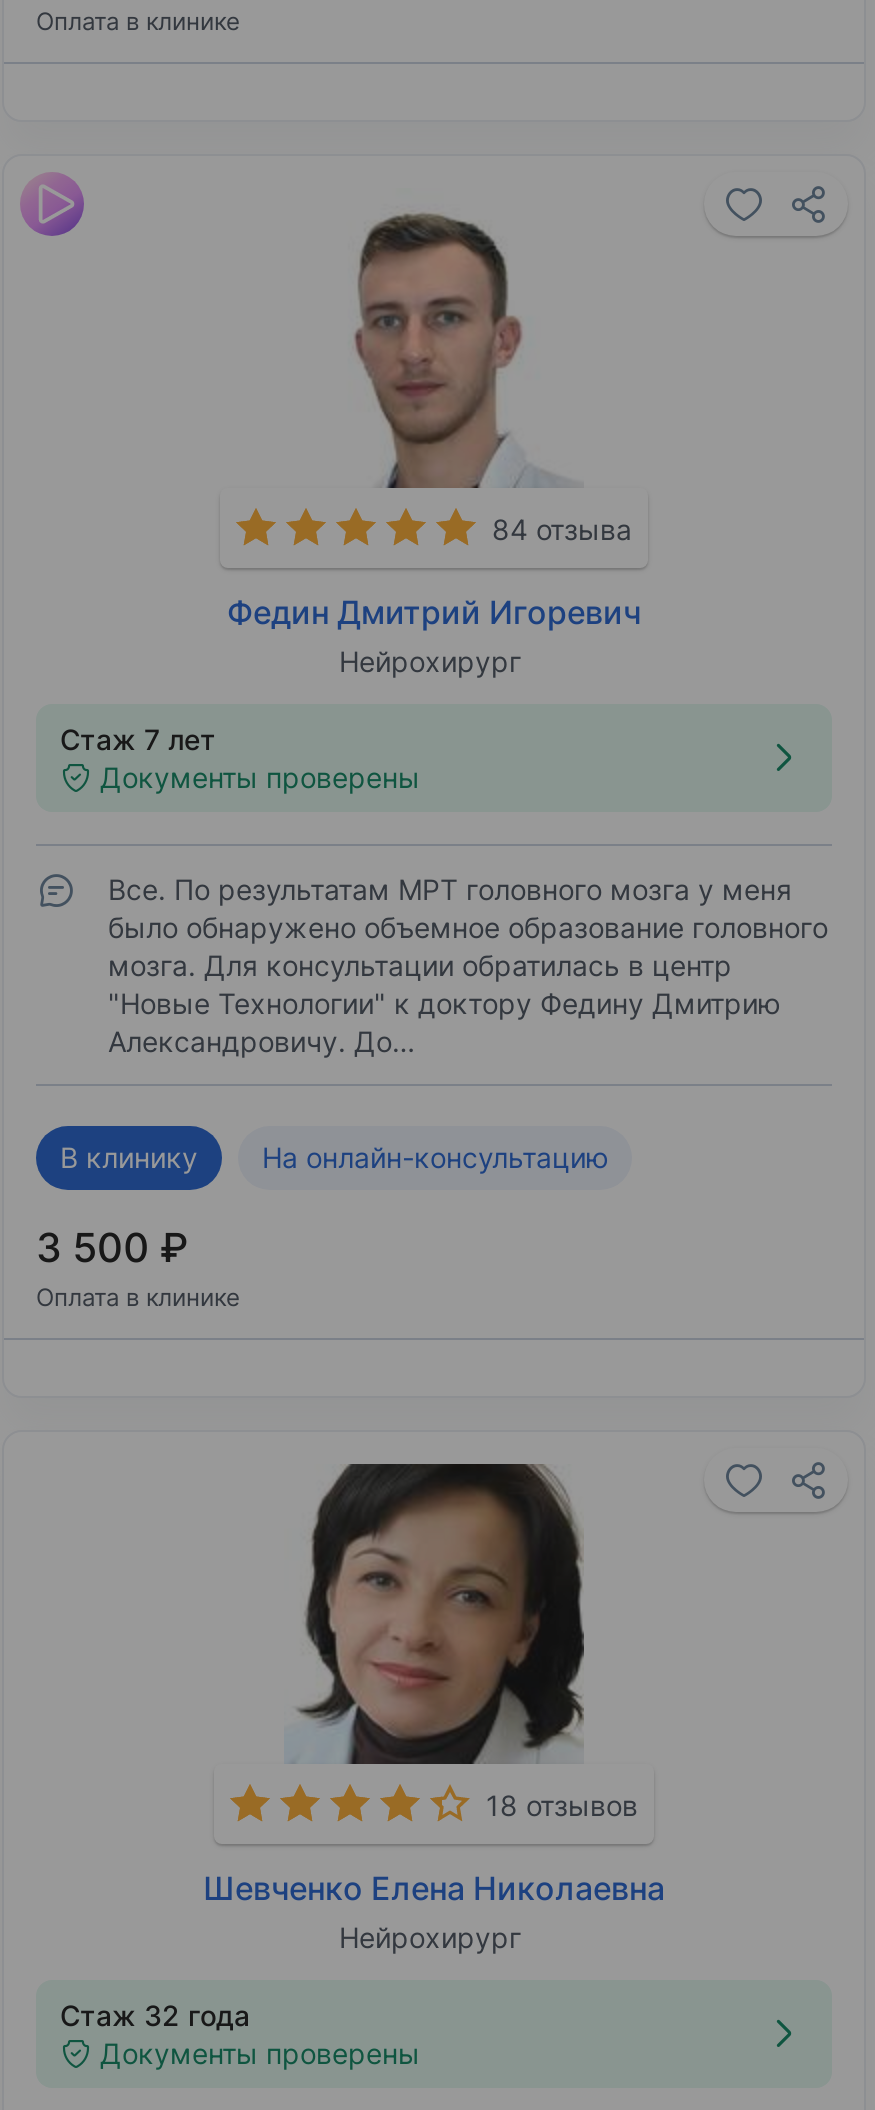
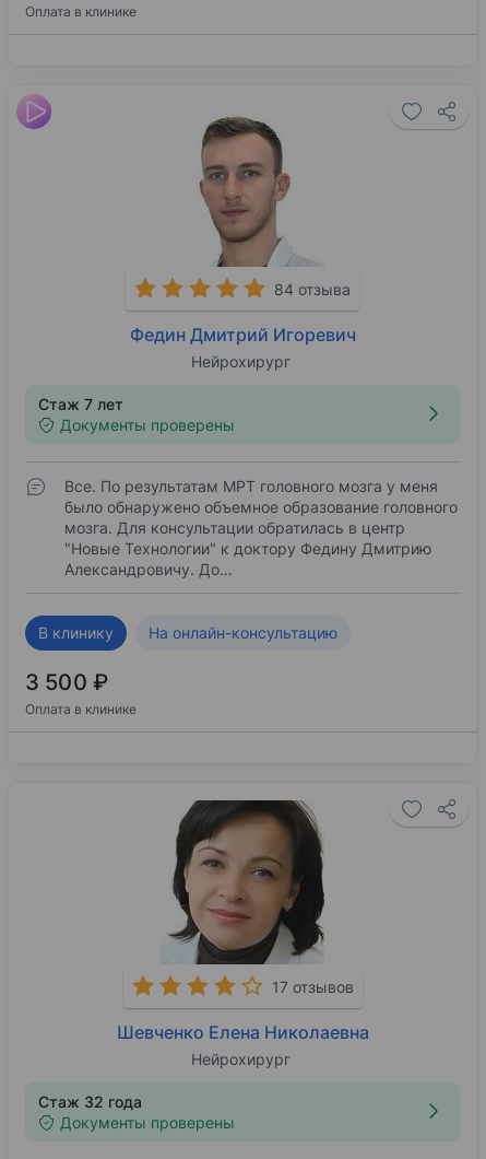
[486,1787,638,1821] 18 отзывов -> [271,977,353,996] 17 отзывов

